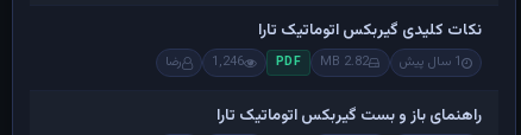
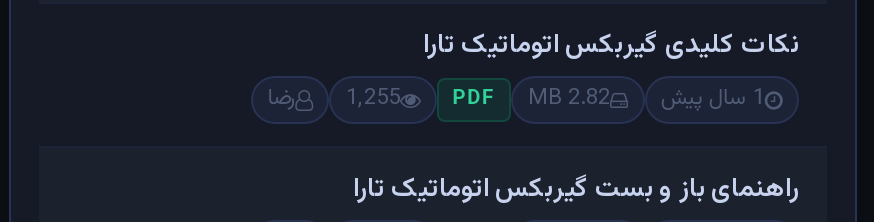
[165,52,301,73] PDF 1,246 رضا -> [267,82,495,117] PDF 1,255 رضا

